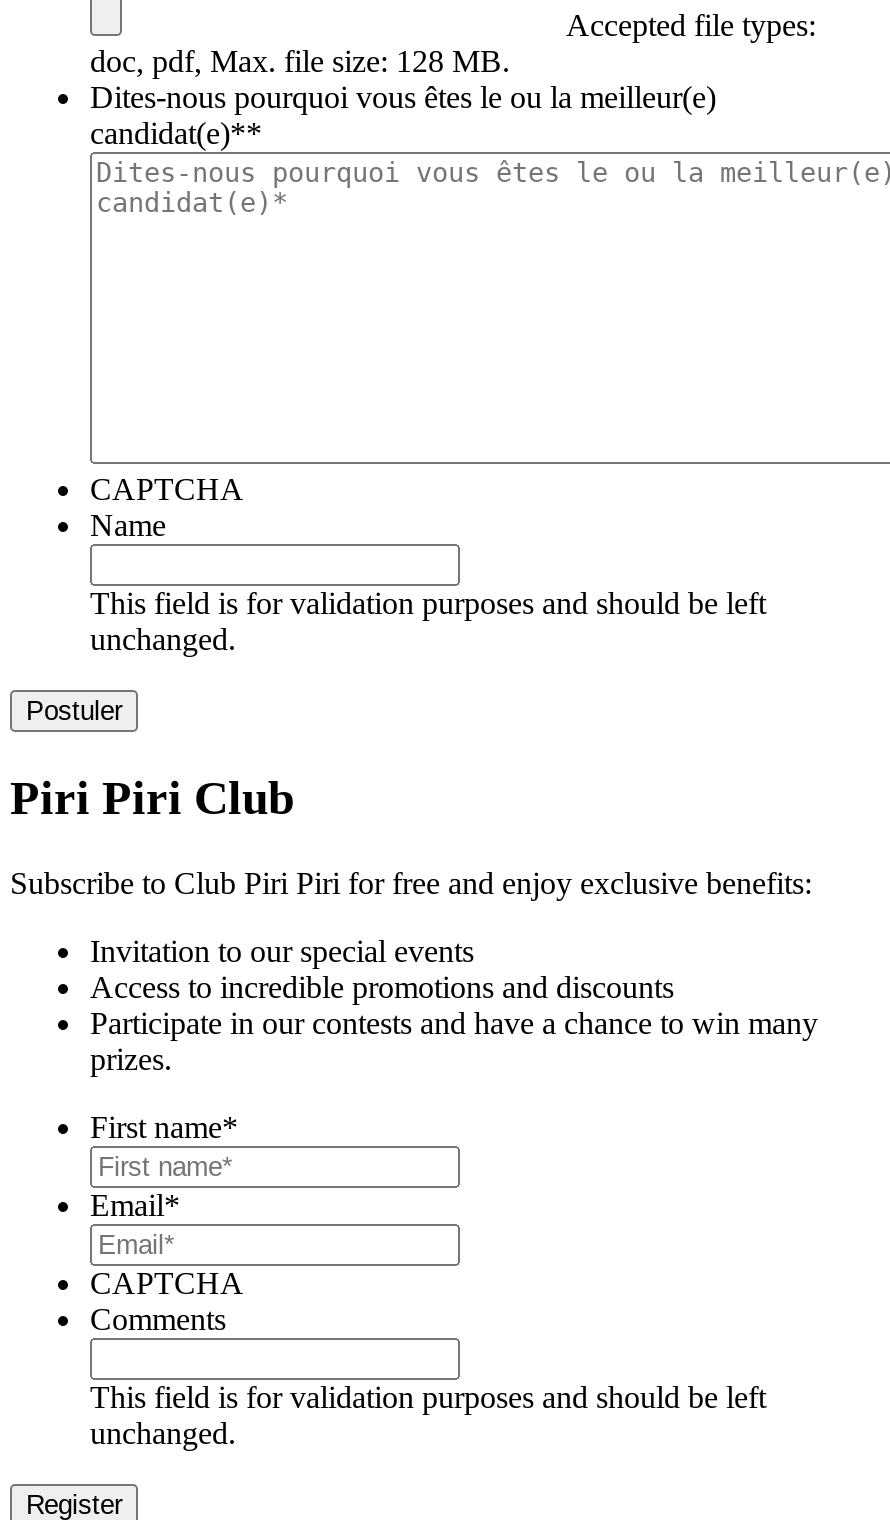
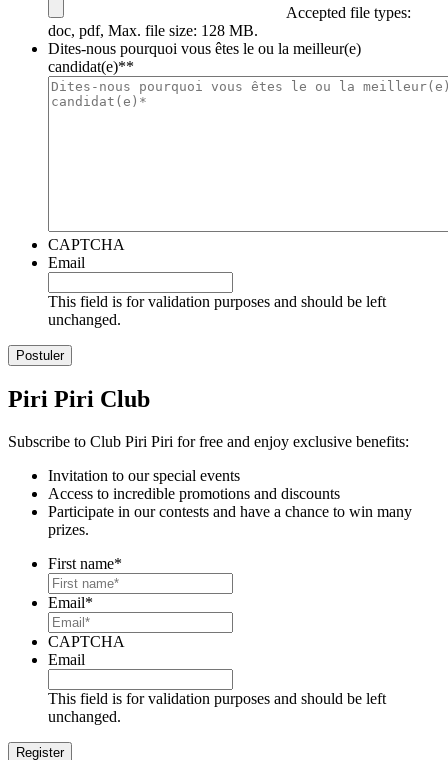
[90,508,166,542] Name -> [48,254,85,271] Email
[90,1302,226,1336] Comments -> [48,651,85,668] Email

